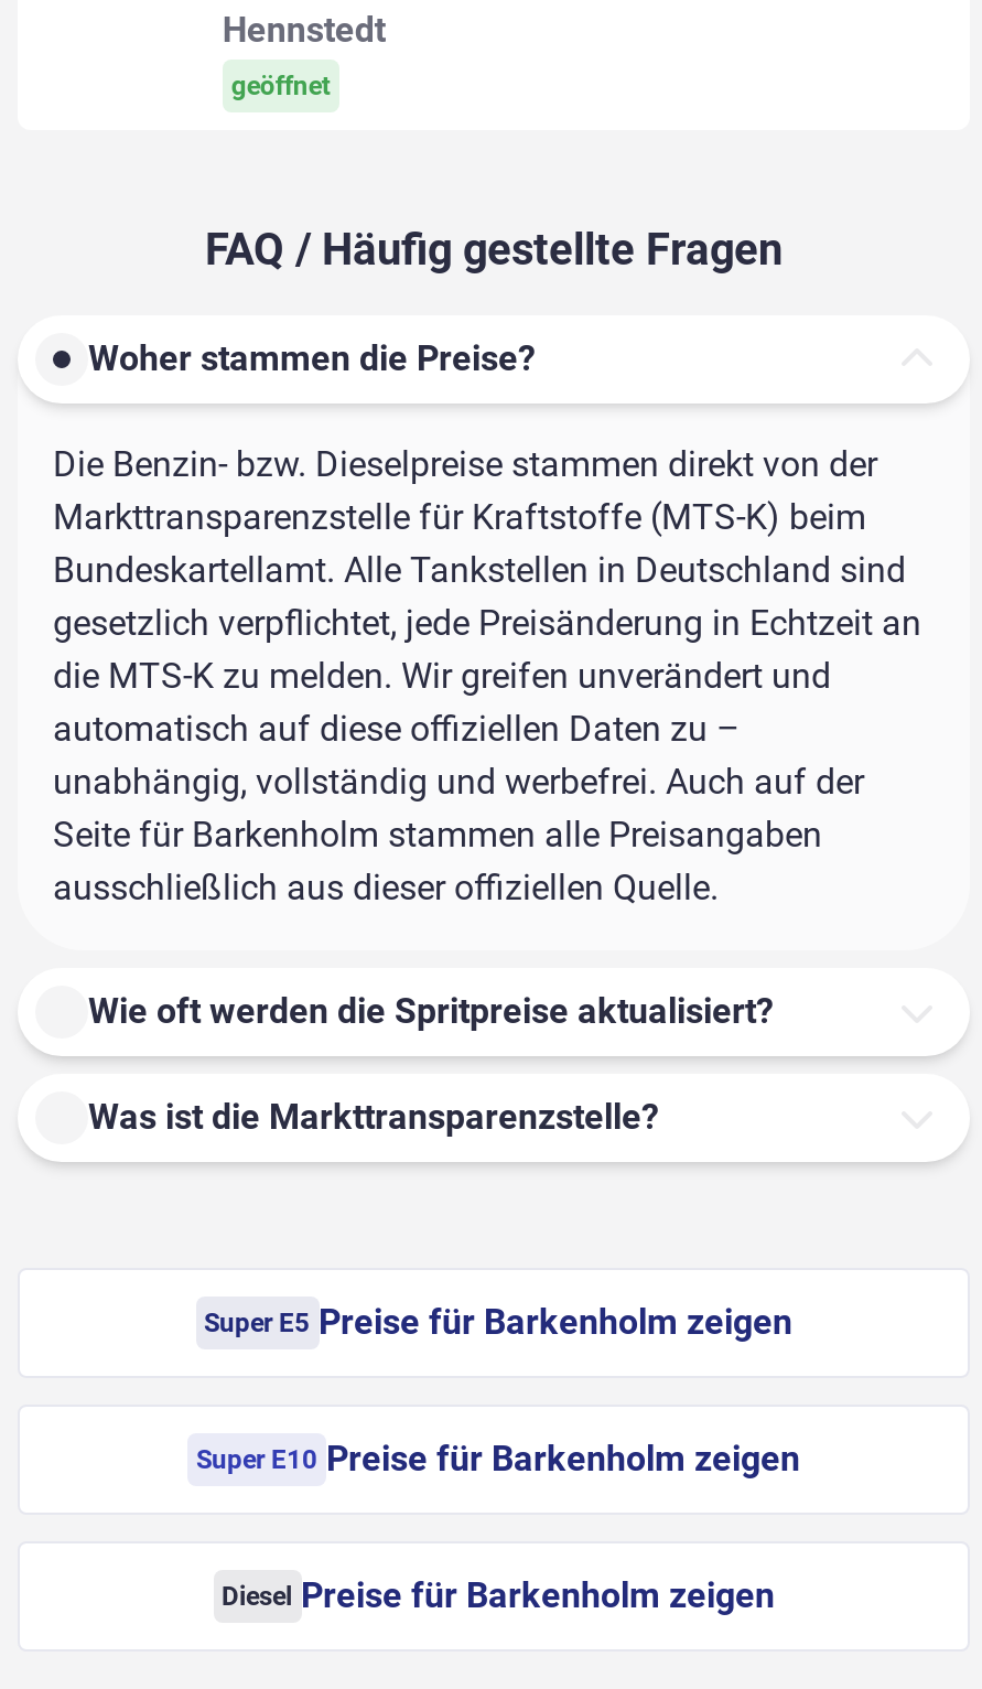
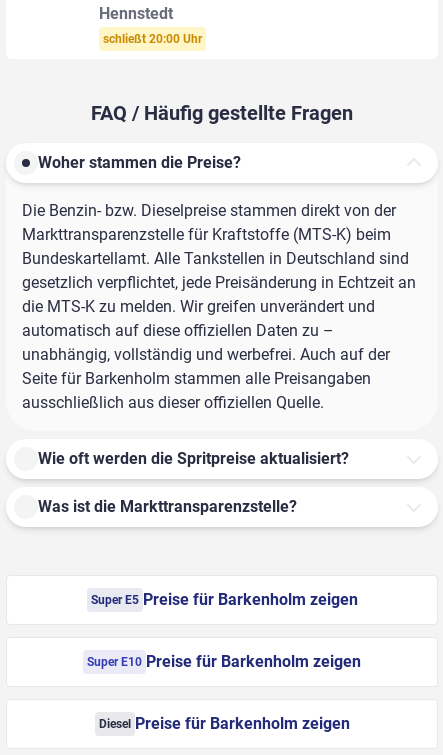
[231,71,330,102] geöffnet -> [103,32,202,46] schließt 20:00 Uhr

